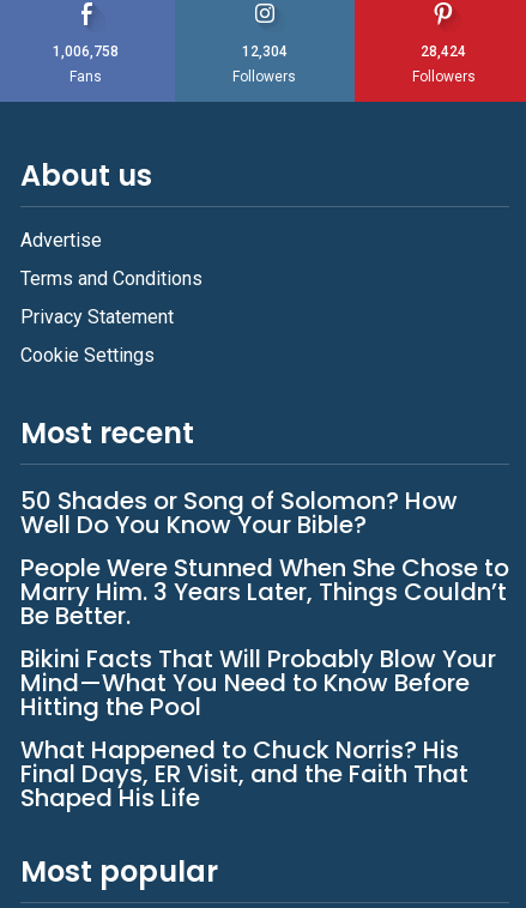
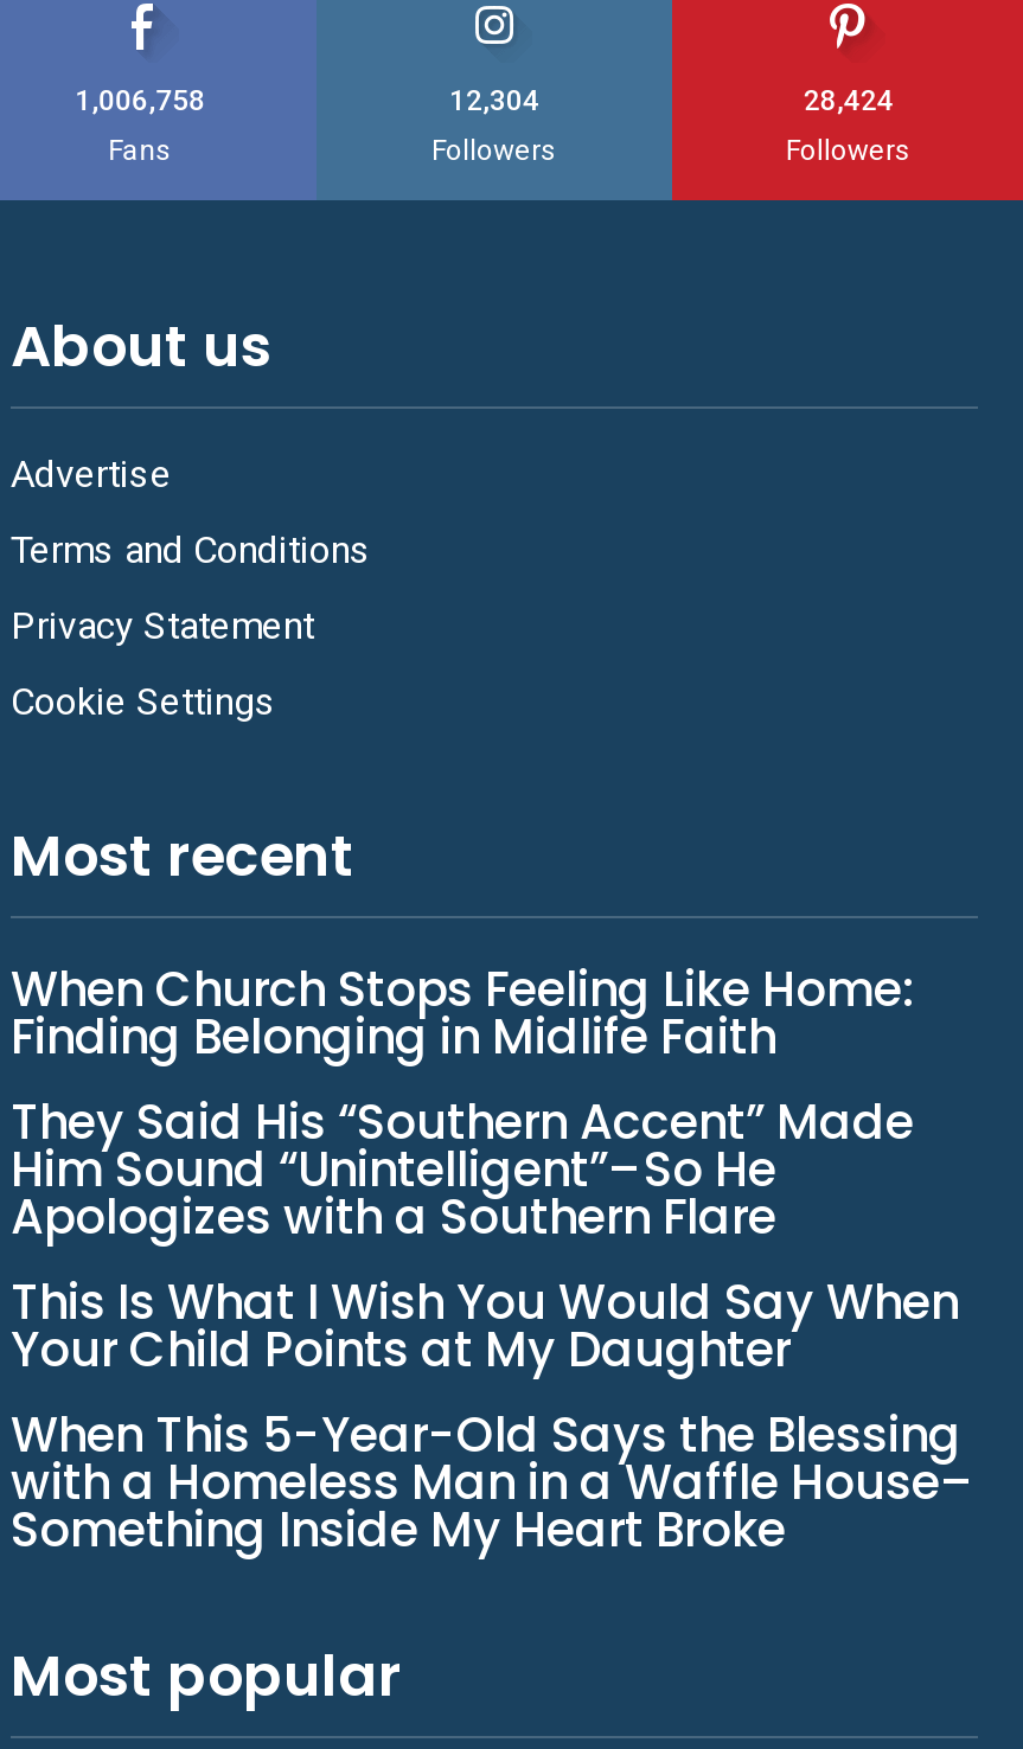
[20,484,509,815] 50 Shades or Song of Solomon? How | Well Do You Know Your Bible? | People Were Stunned When She Chose to | Marry Him. 3 Years Later, Things Couldn’t | Be Better. | Bikini Facts That Will Probably Blow Your | Mind—What You Need to Know Before | Hitting the Pool | What Happened to Chuck Norris? His | Final Days, ER Visit, and the Faith That | Shaped His Life -> [11,955,976,1562] When Church Stops Feeling Like Home: | Finding Belonging in Midlife Faith | They Said His “Southern Accent” Made | Him Sound “Unintelligent”–So He | Apologizes with a Southern Flare | This Is What I Wish You Would Say When | Your Child Points at My Daughter | When This 5-Year-Old Says the Blessing | with a Homeless Man in a Waffle House– | Something Inside My Heart Broke

